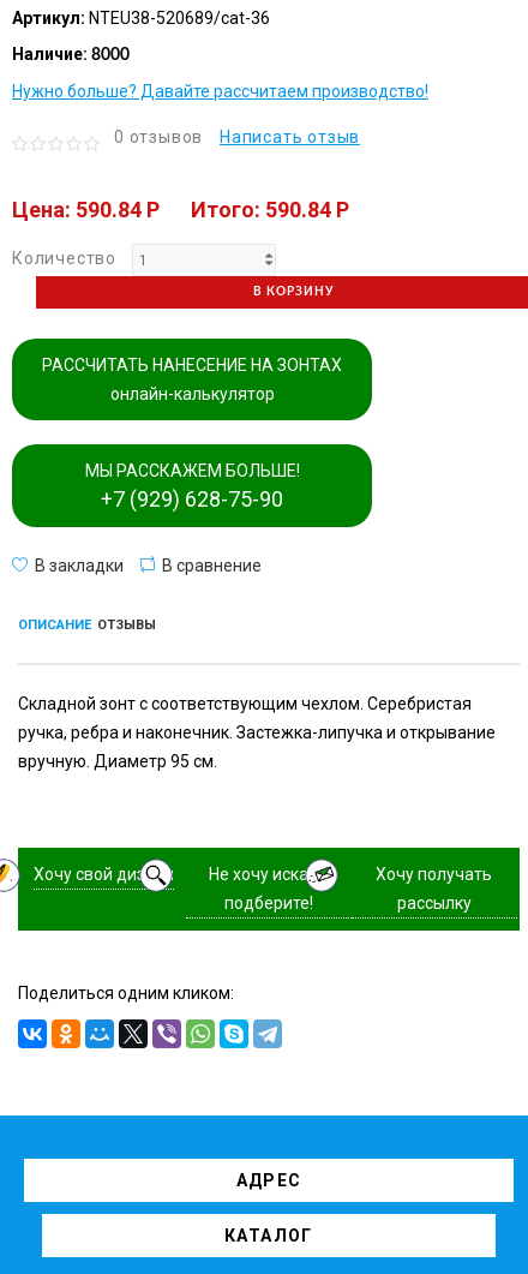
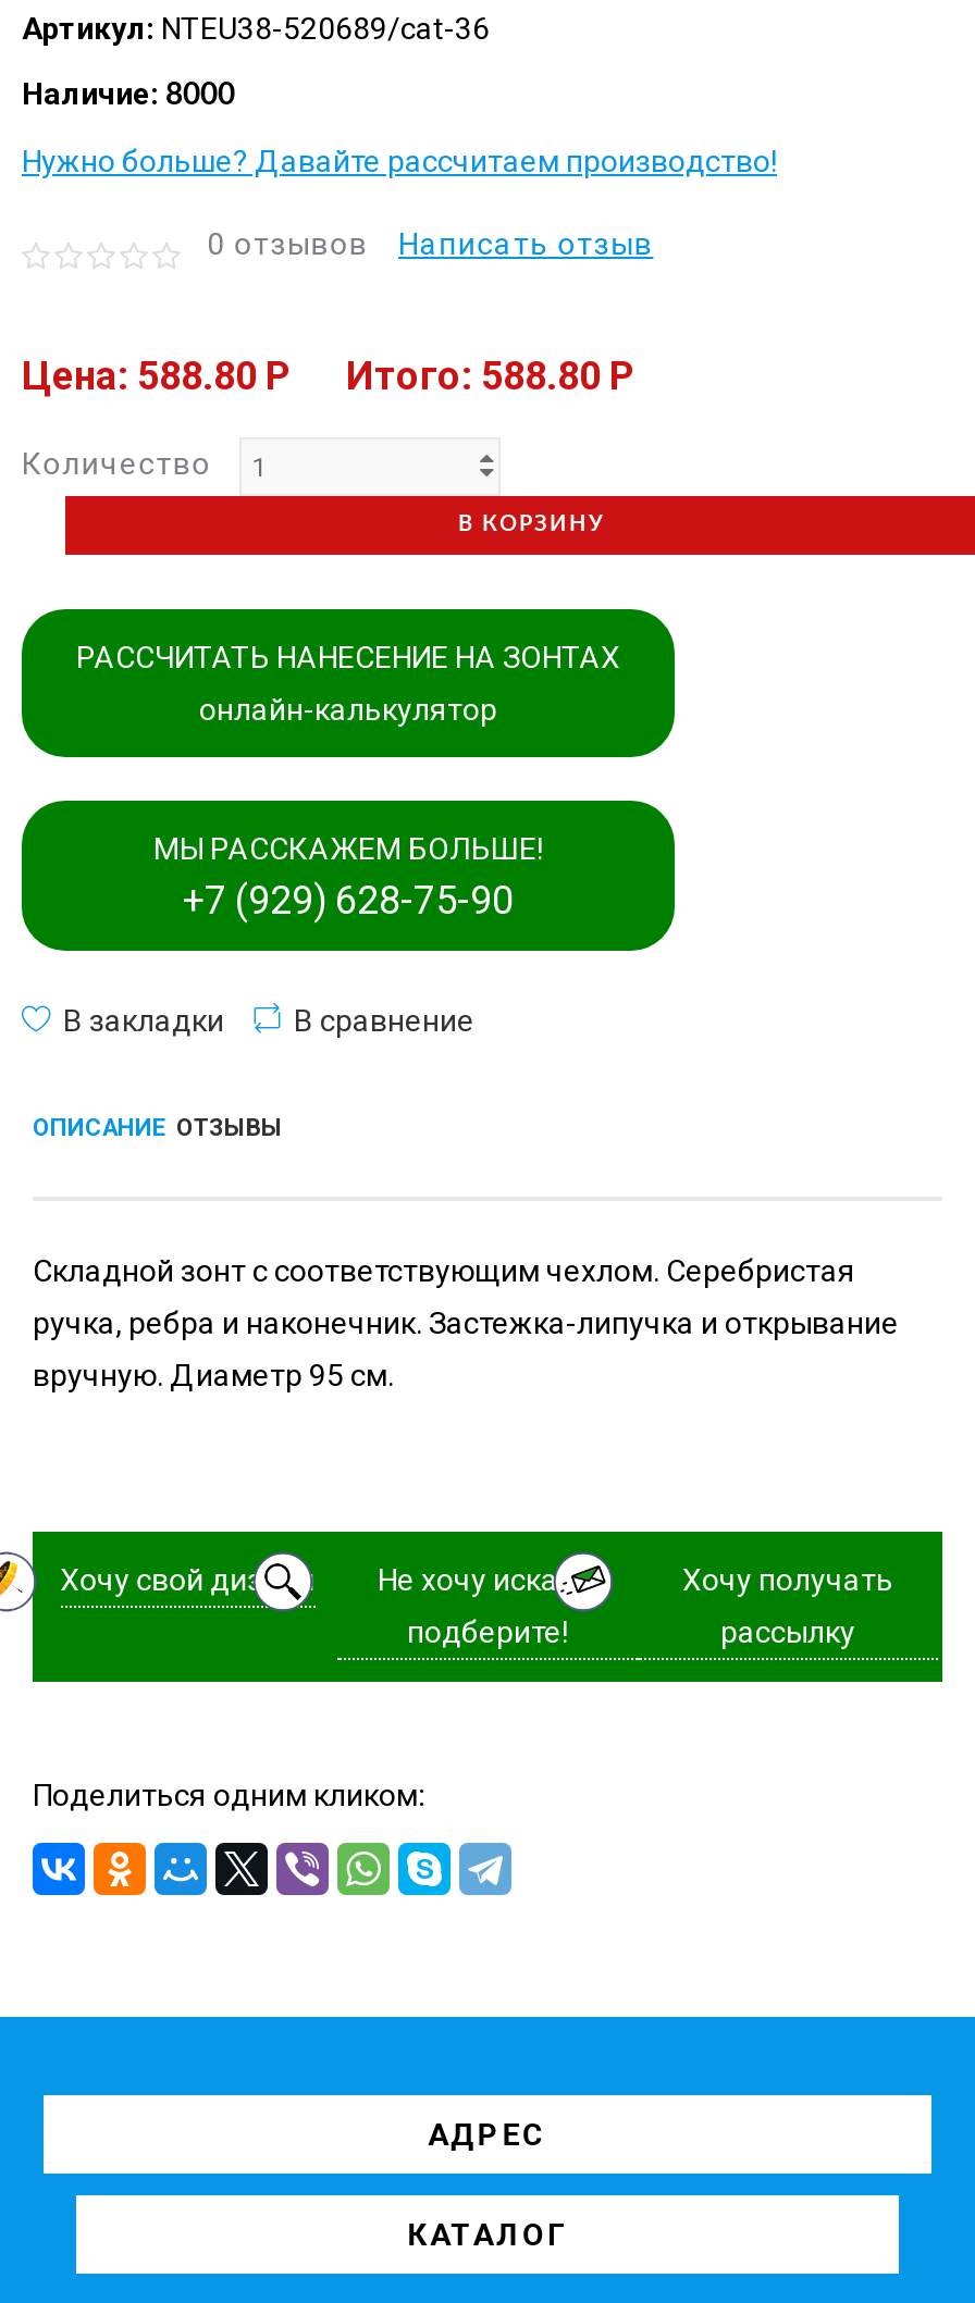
[12,197,160,222] Цена: 590.84 P -> [22,352,289,398] Цена: 588.80 P
[191,197,349,222] Итого: 590.84 P -> [346,352,633,398] Итого: 588.80 P

